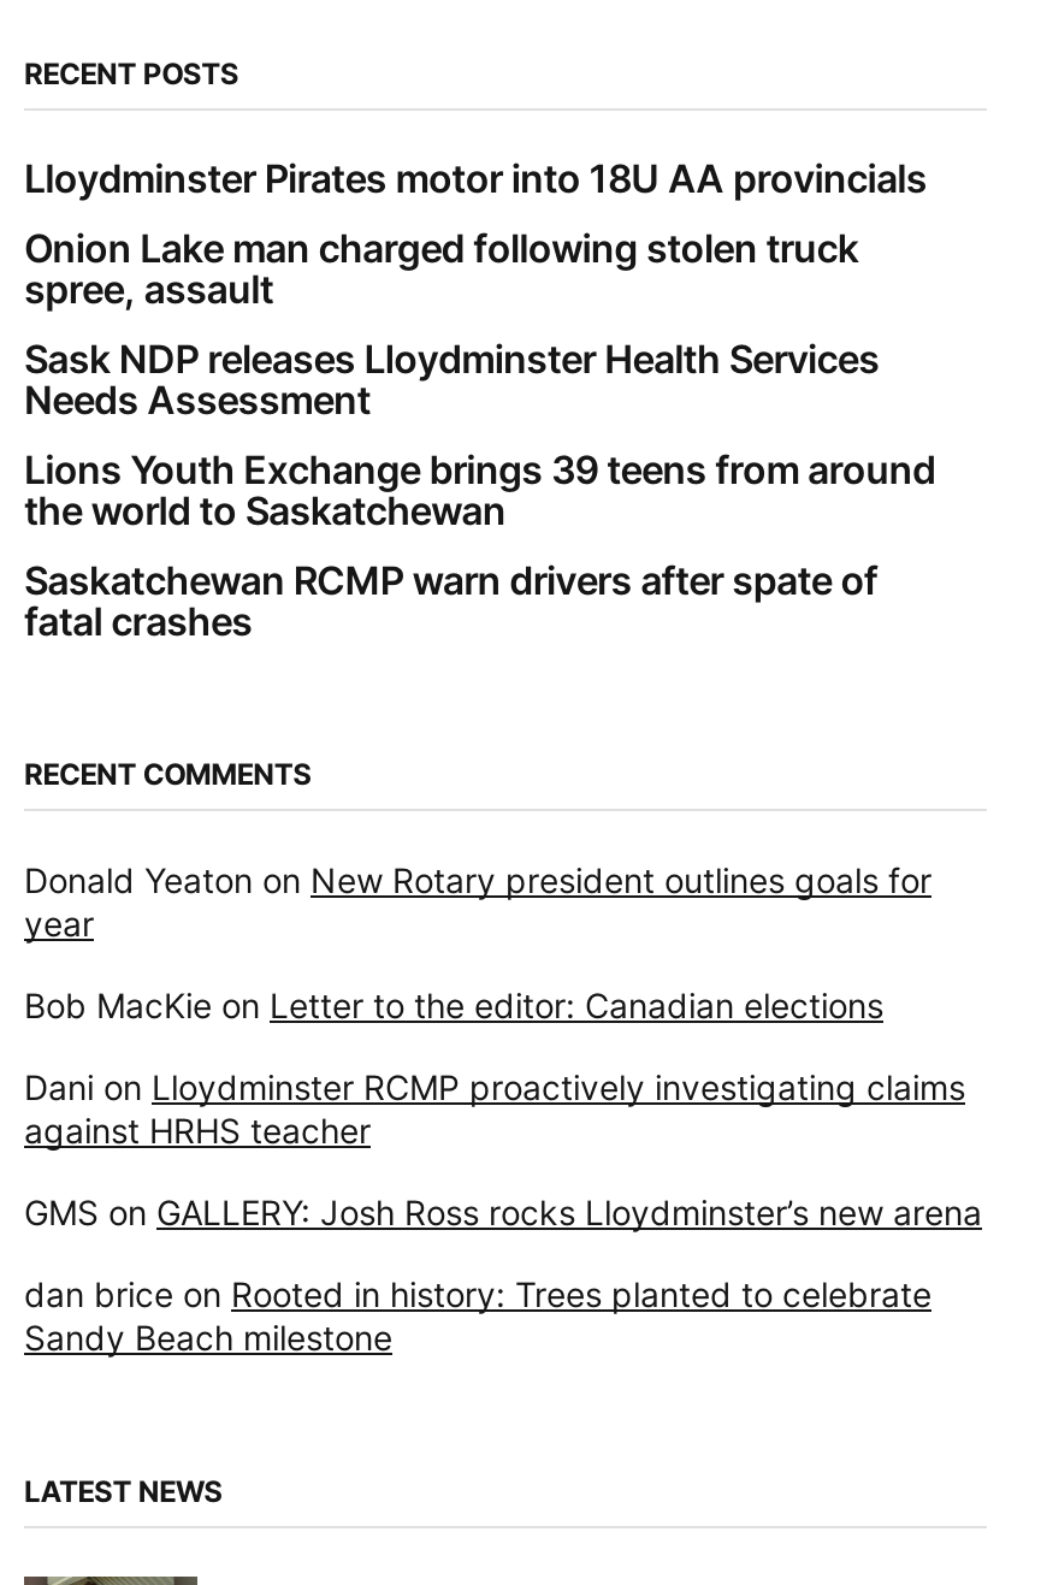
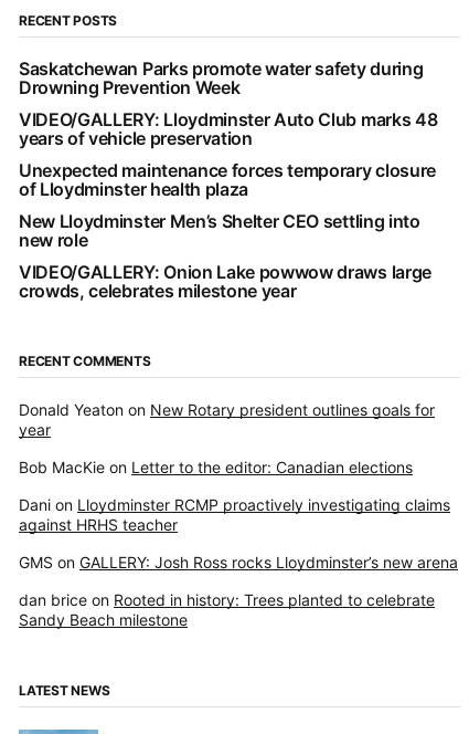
[24,153,935,644] Lloydminster Pirates motor into 18U AA provincials | Onion Lake man charged following stolen truck | spree, assault | Sask NDP releases Lloydminster Health Services | Needs Assessment | Lions Youth Exchange brings 39 teens from around | the world to Saskatchewan | Saskatchewan RCMP warn drivers after spate of | fatal crashes -> [19,57,437,302] Saskatchewan Parks promote water safety during | Drowning Prevention Week | VIDEO/GALLERY: Lloydminster Auto Club marks 48 | years of vehicle preservation | Unexpected maintenance forces temporary closure | of Lloydminster health plaza | New Lloydminster Men’s Shelter CEO settling into | new role | VIDEO/GALLERY: Onion Lake powwow draws large | crowds, celebrates milestone year

